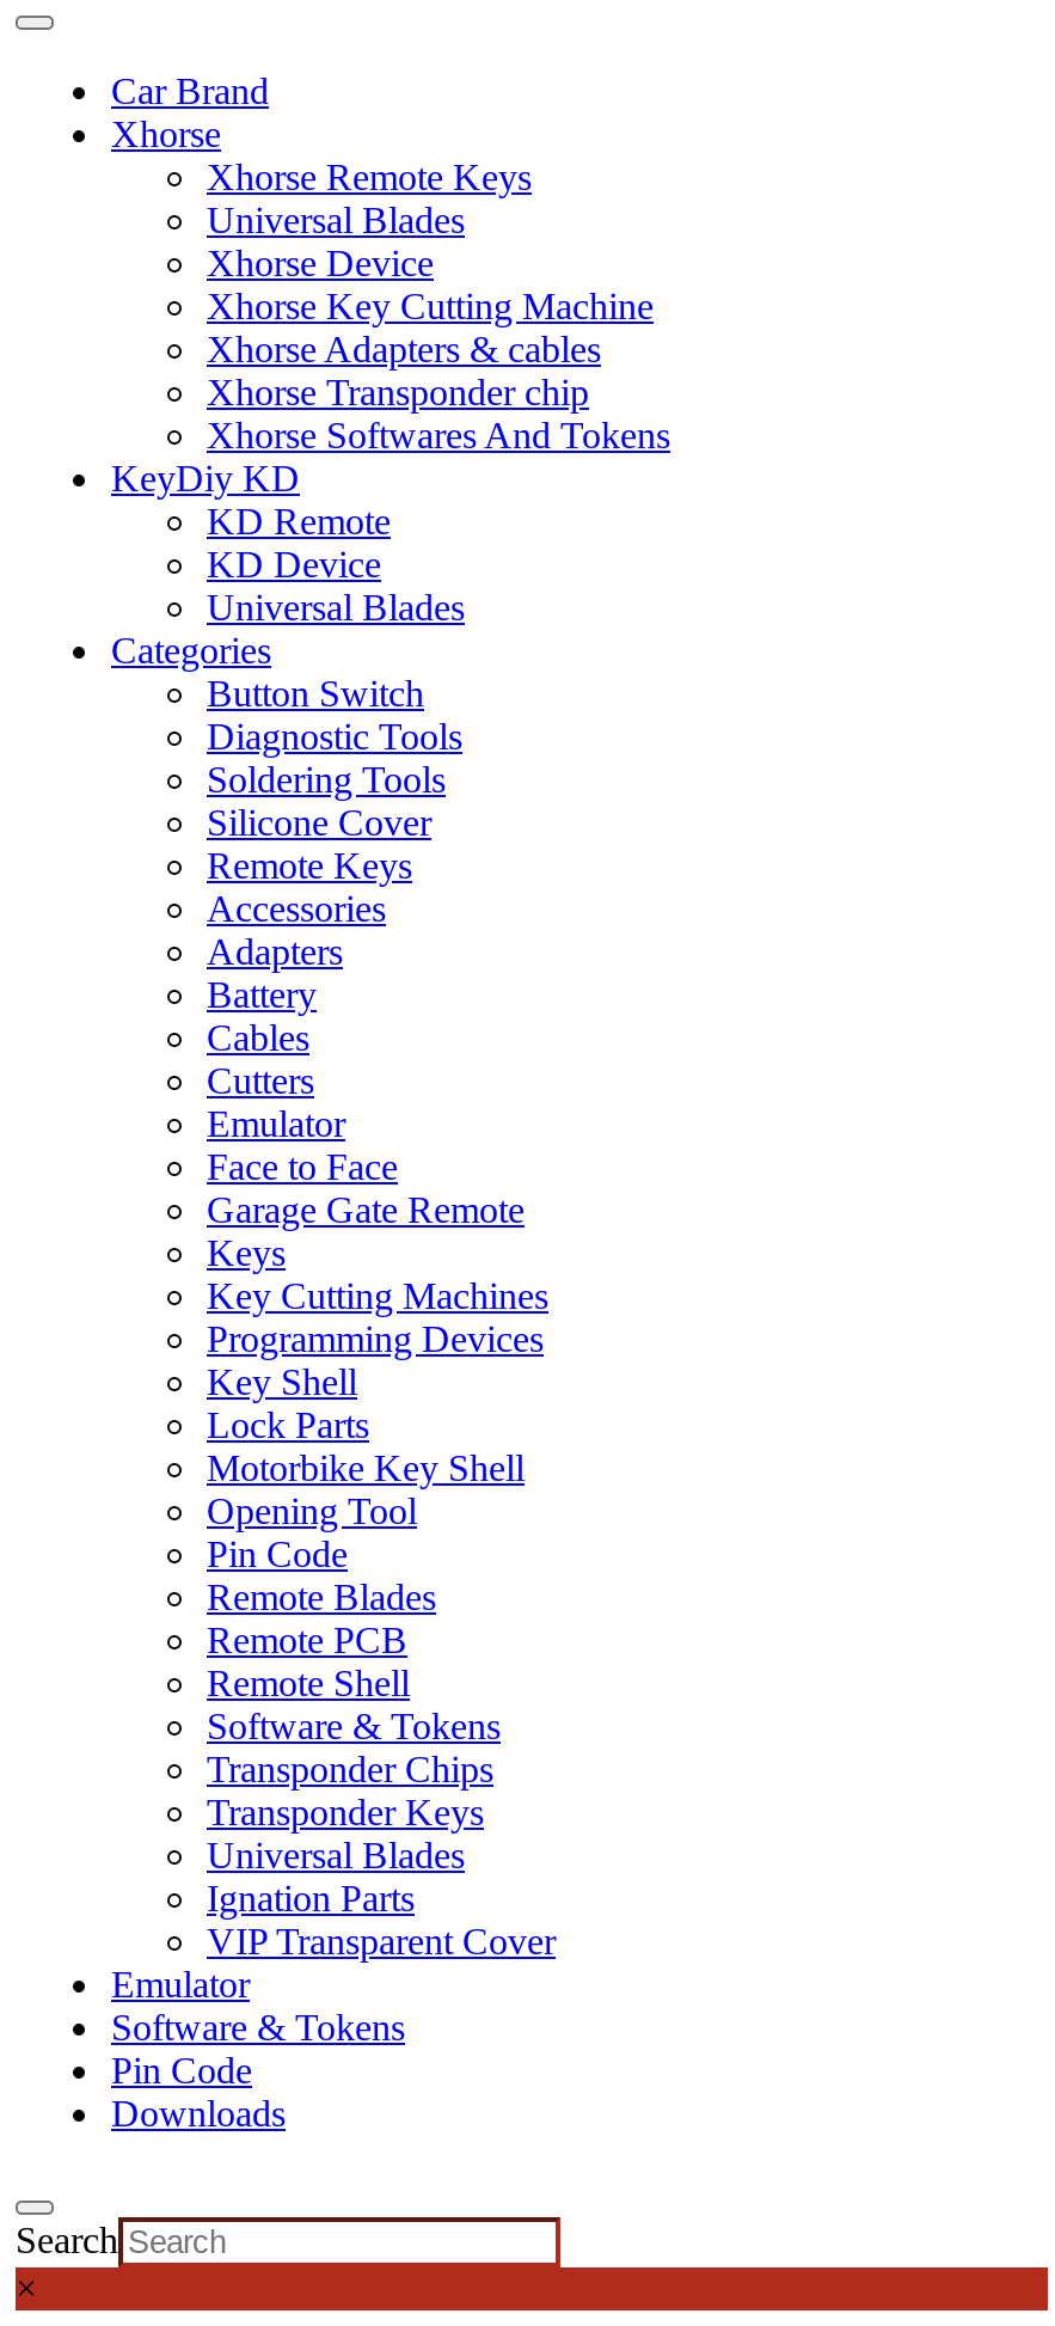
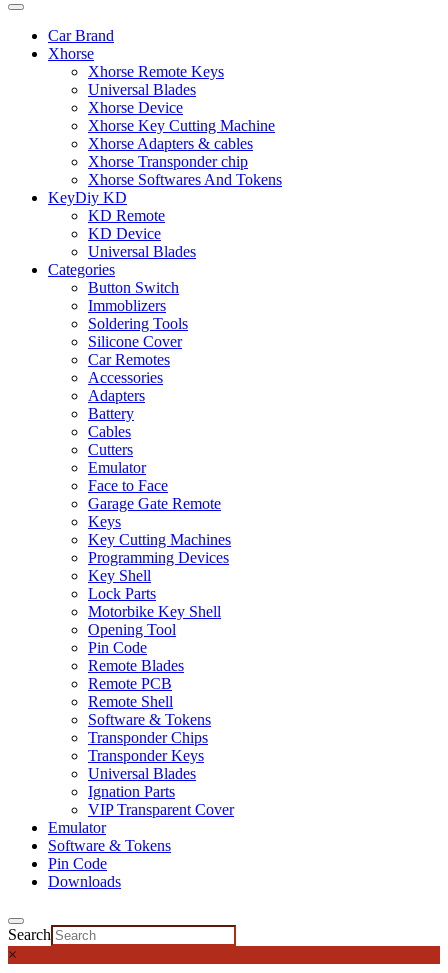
[207,716,462,757] Diagnostic Tools -> [88,297,166,314] Immoblizers
[207,845,412,886] Remote Keys -> [88,351,170,368] Car Remotes

